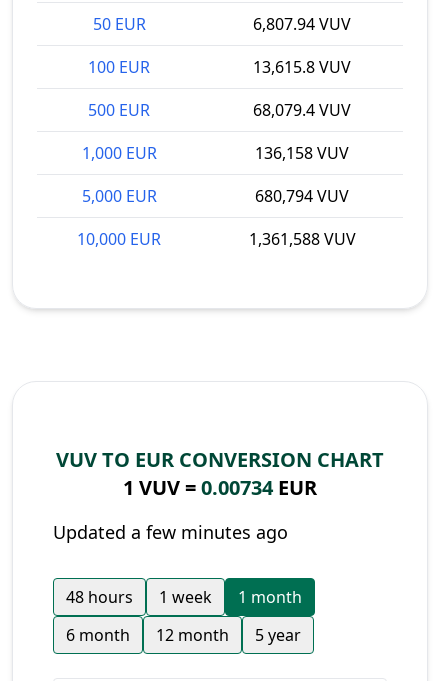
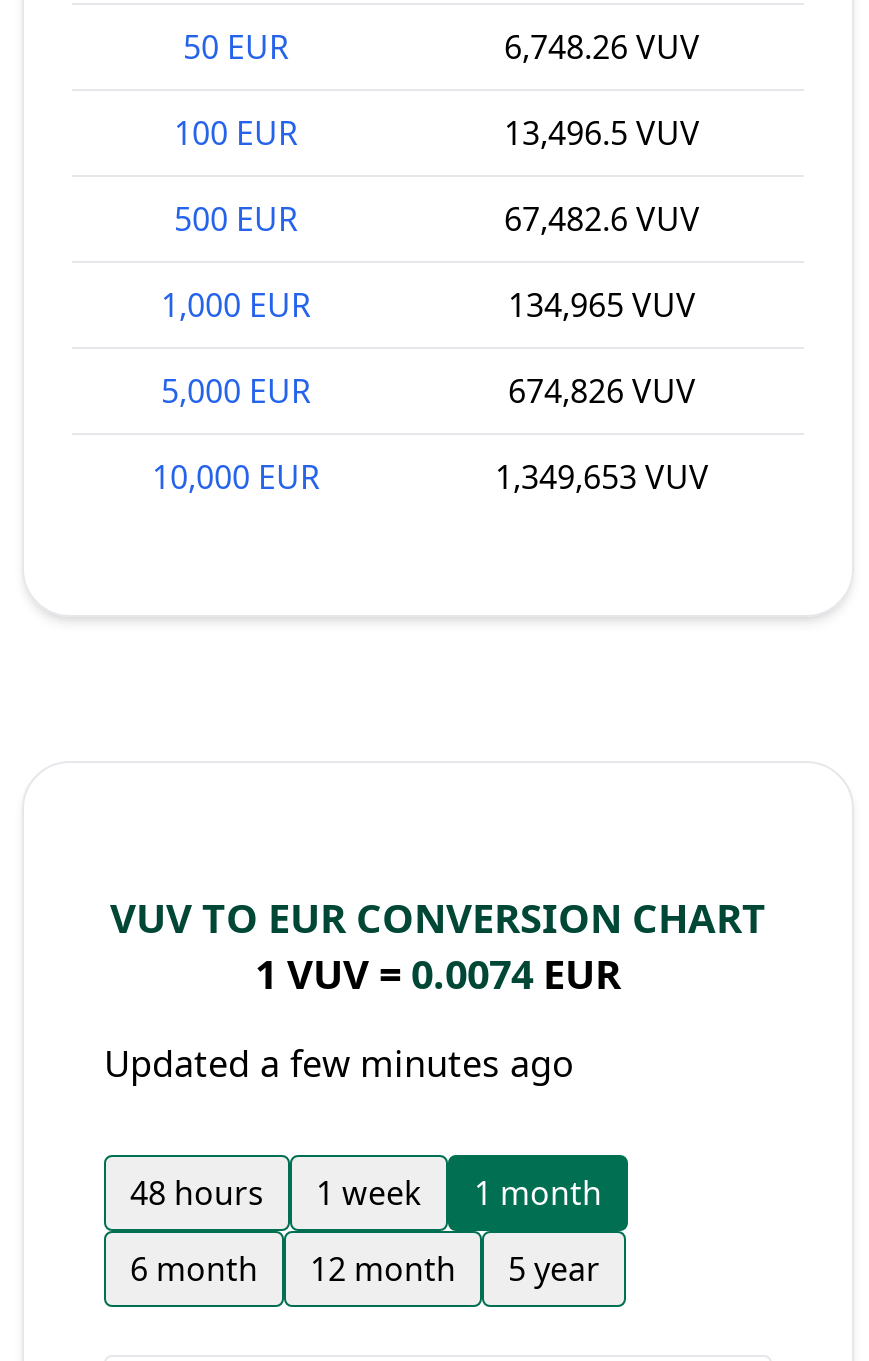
[253,13,351,35] 6,807.94 VUV -> [504,25,700,69] 6,748.26 VUV
[253,56,351,78] 13,615.8 VUV -> [504,111,700,155] 13,496.5 VUV
[253,99,351,121] 68,079.4 VUV -> [504,197,700,241] 67,482.6 VUV
[255,142,349,164] 136,158 VUV -> [508,283,696,327] 134,965 VUV
[255,185,349,207] 680,794 VUV -> [508,369,696,413] 674,826 VUV
[248,228,355,250] 1,361,588 VUV -> [495,455,709,499] 1,349,653 VUV
[123,474,317,501] 1 VUV = 0.00734 EUR -> [255,947,621,1001] 1 VUV = 0.0074 EUR

